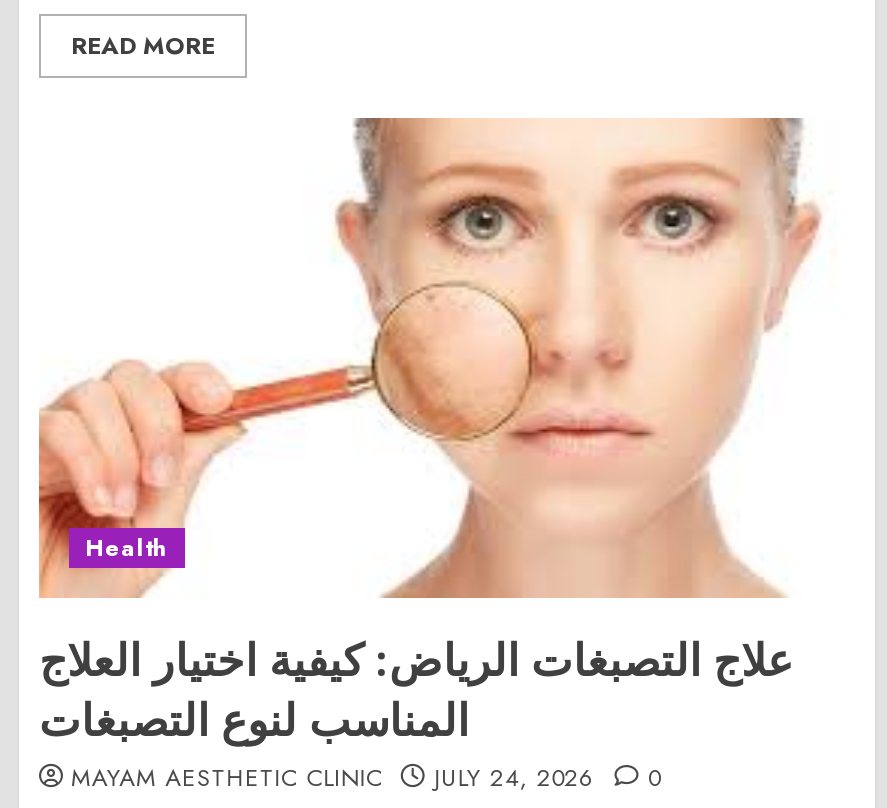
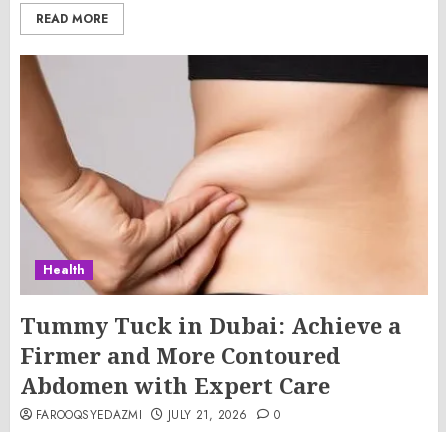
[37,116,855,796] [image] | علاج التصبغات الرياض: كيفية اختيار العلاج | المناسب لنوع التصبغات | MAYAM AESTHETIC CLINIC | JULY 24, 2026 -> [19,54,429,424] [image] | Tummy Tuck in Dubai: Achieve a | Firmer and More Contoured | Abdomen with Expert Care | FAROOQSYEDAZMI | JULY 21, 2026

